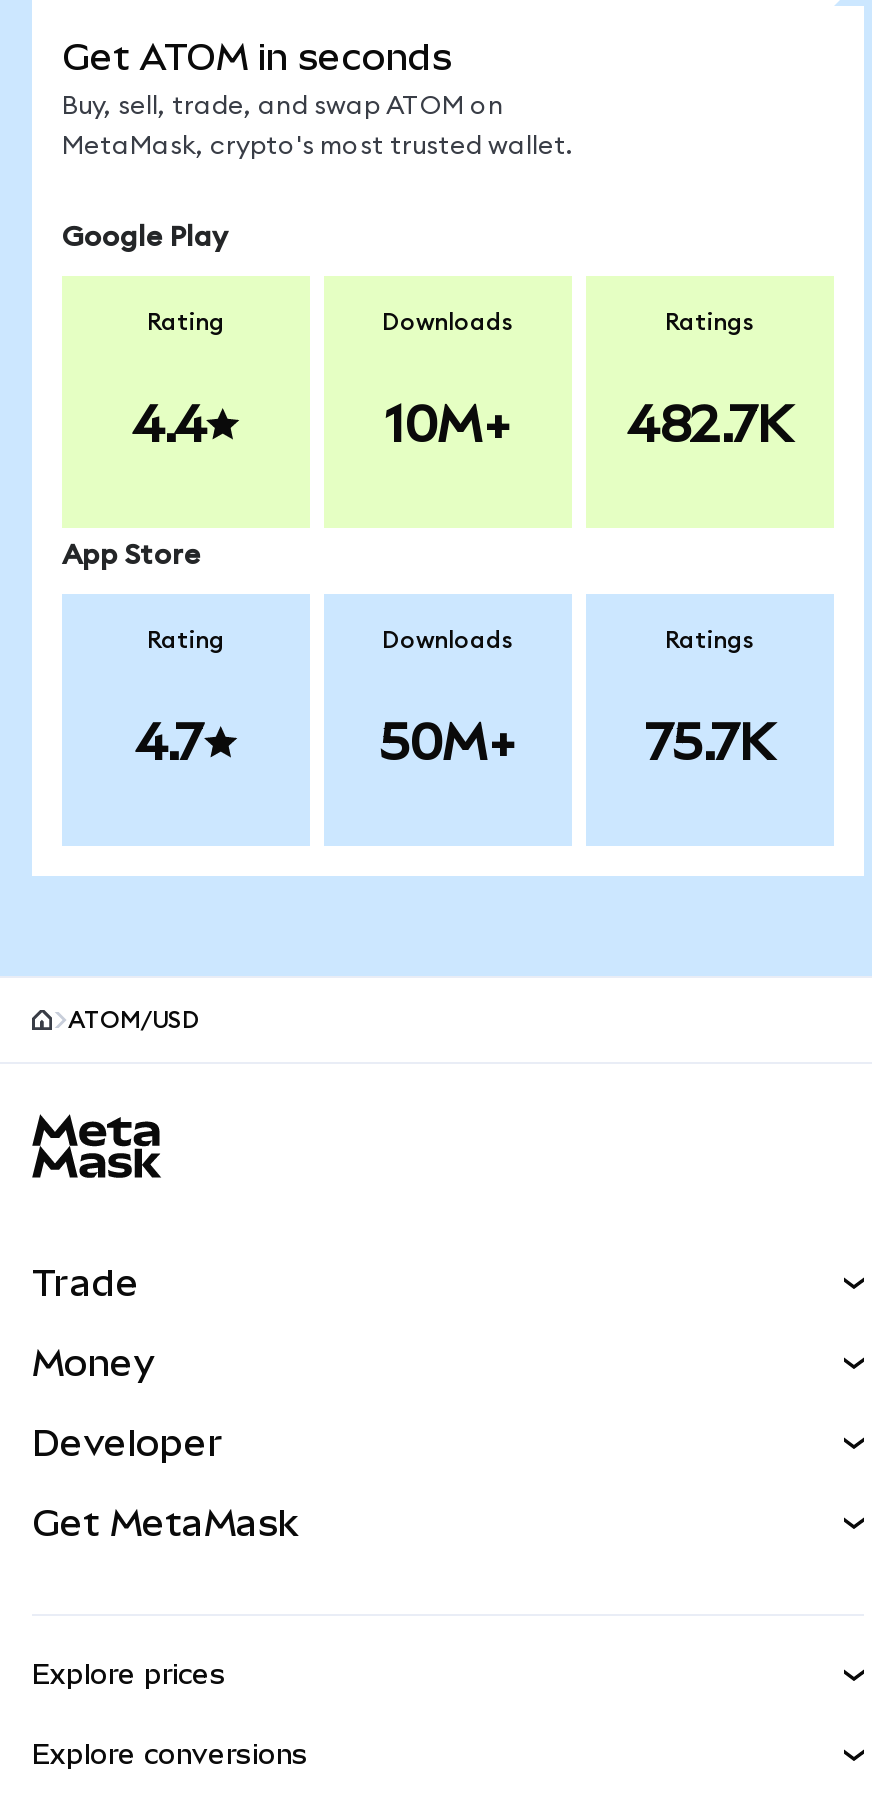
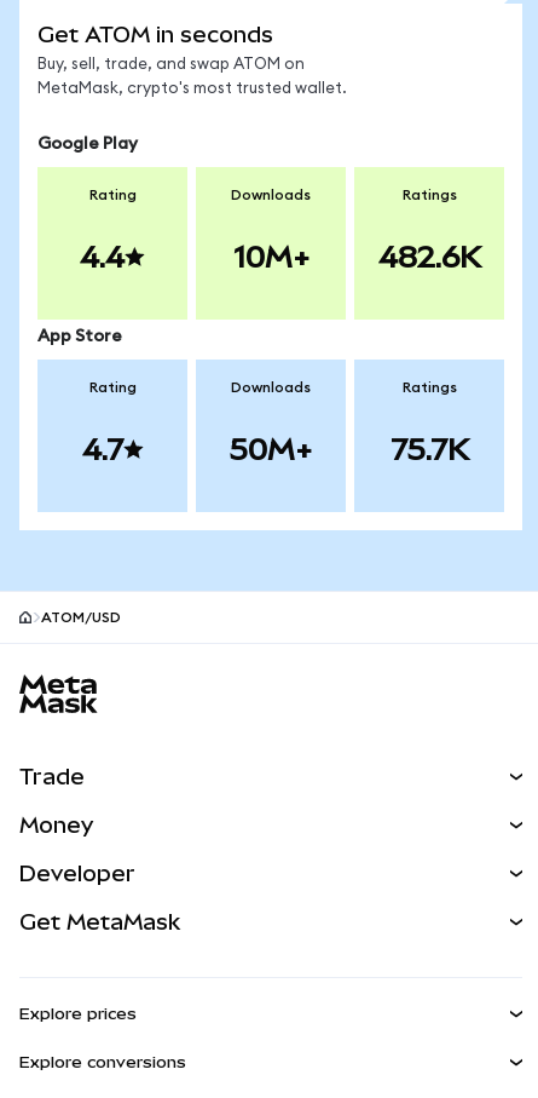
[627,396,793,452] 482.7K -> [378,240,481,274] 482.6K

